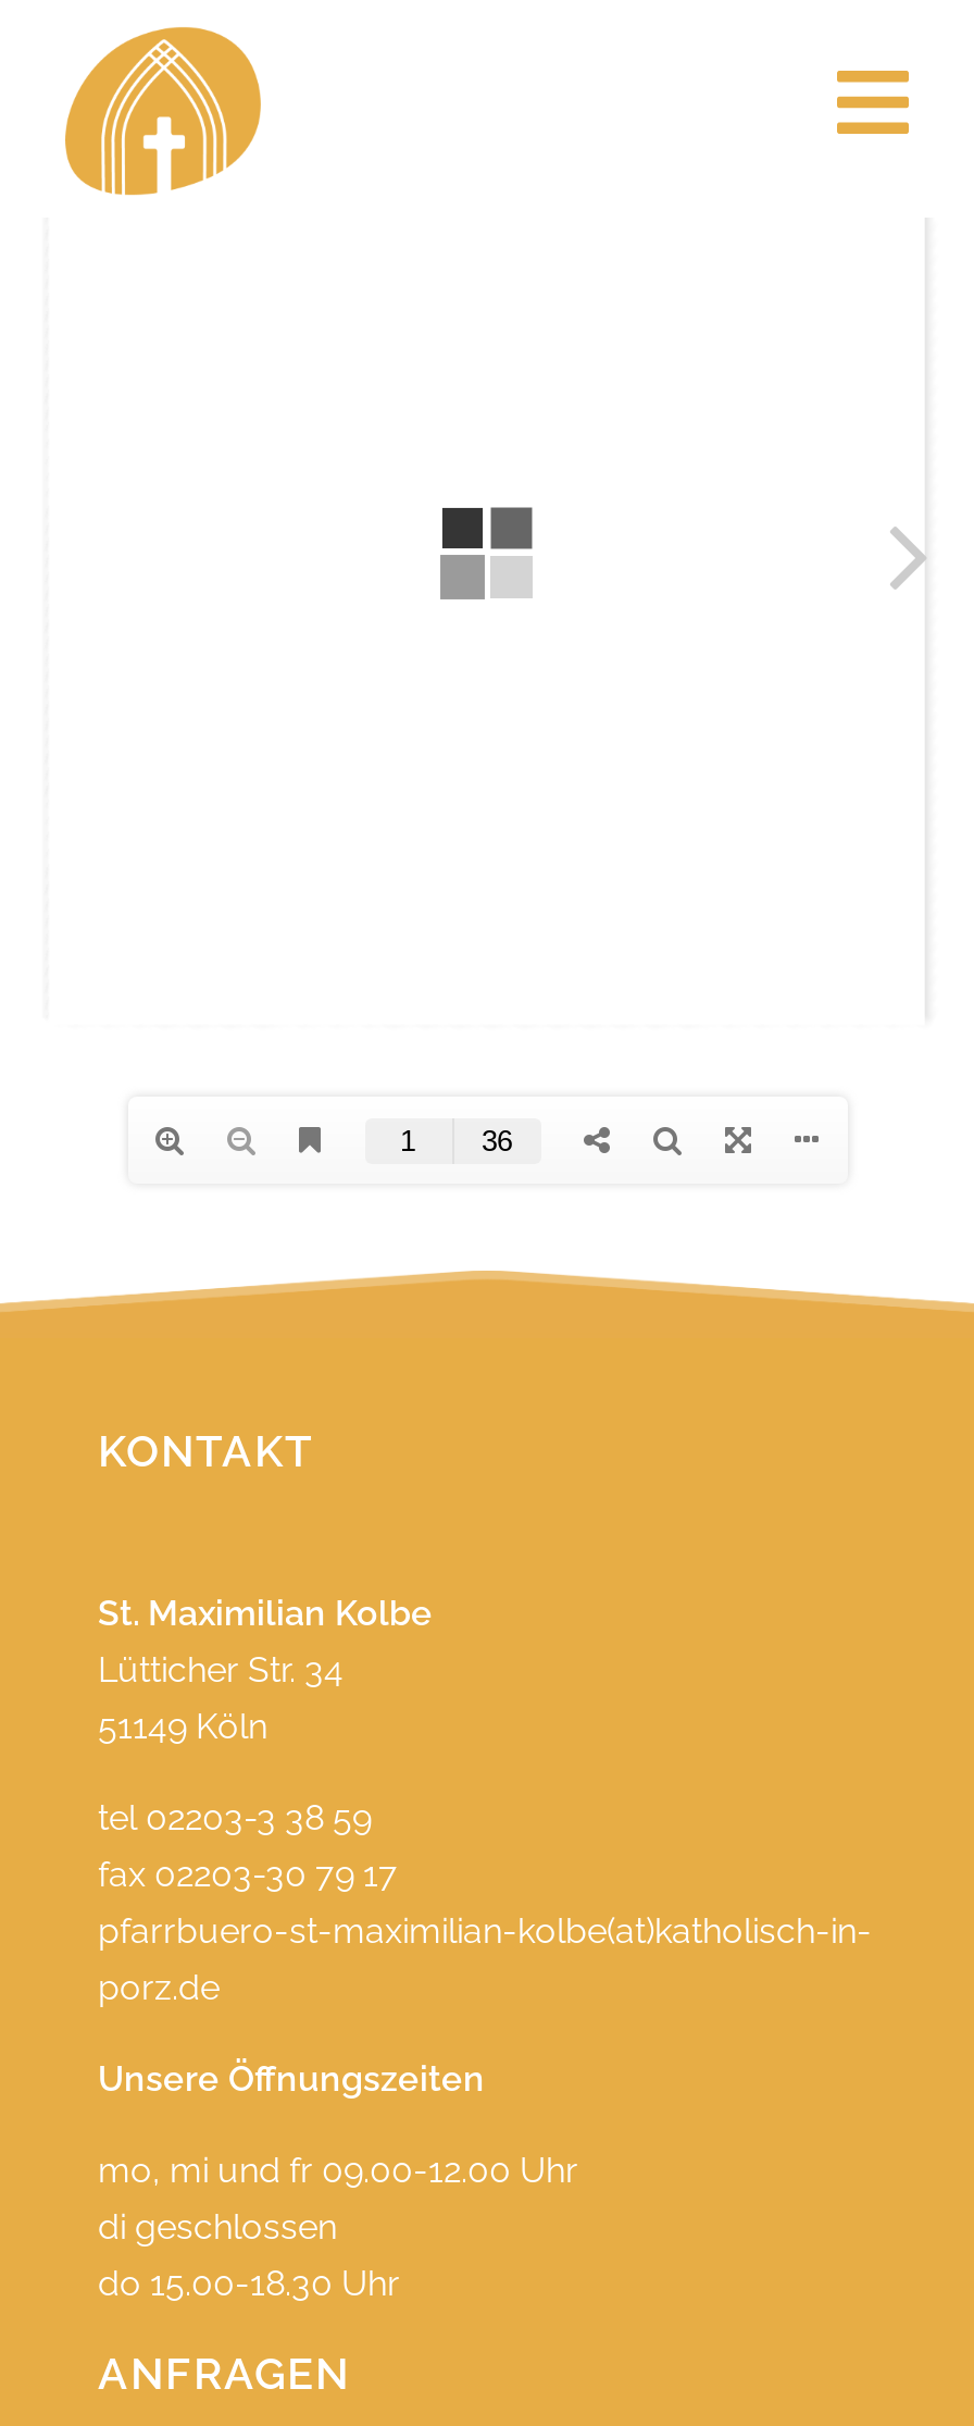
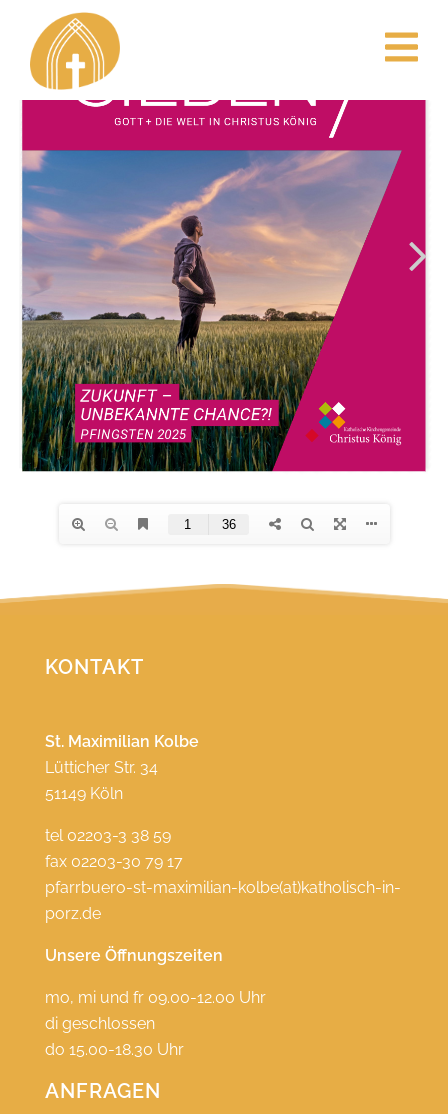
none -> [21,99,427,473] [image]

